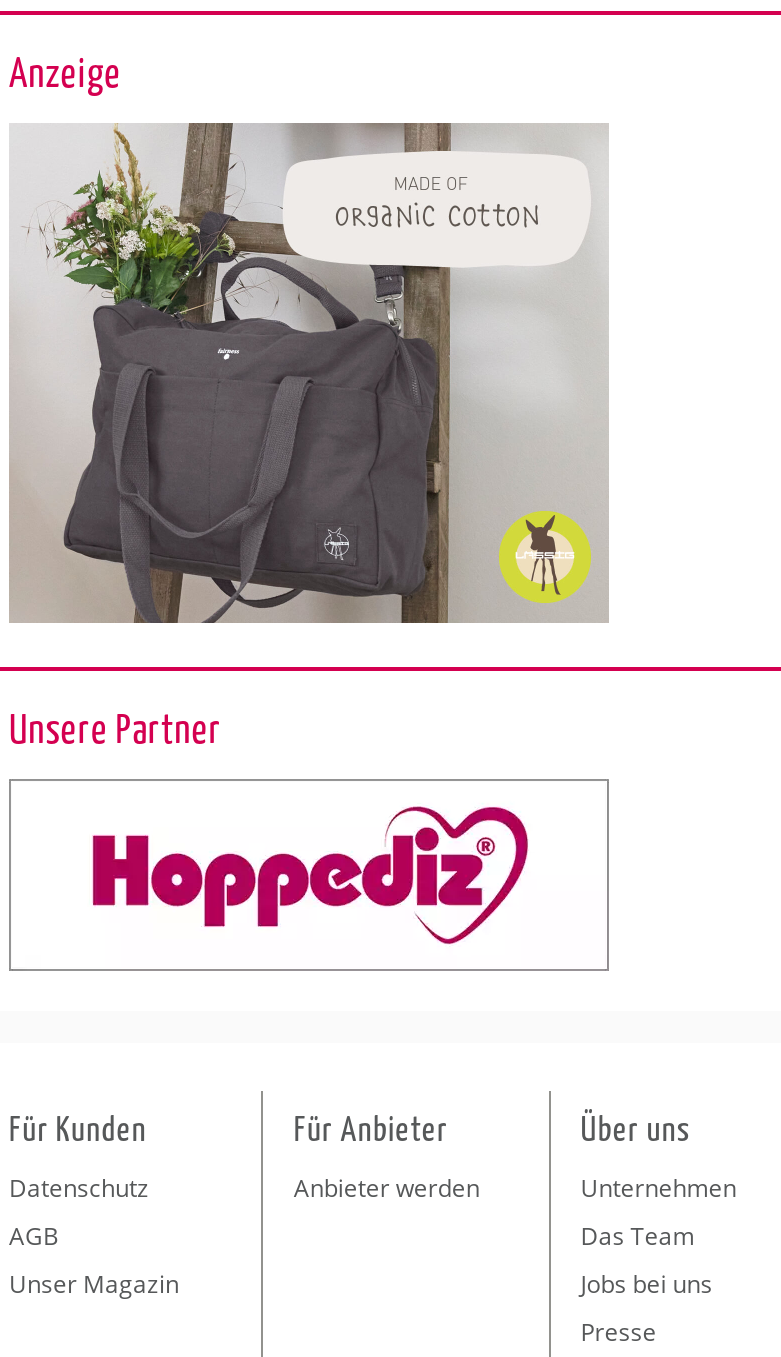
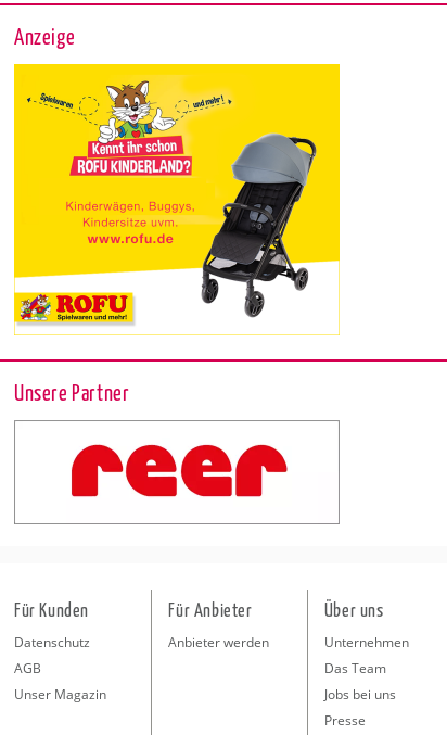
[9,121,609,625] [image] -> [13,63,341,335] [image]
[91,805,531,947] [image] -> [60,435,296,509] [image]

